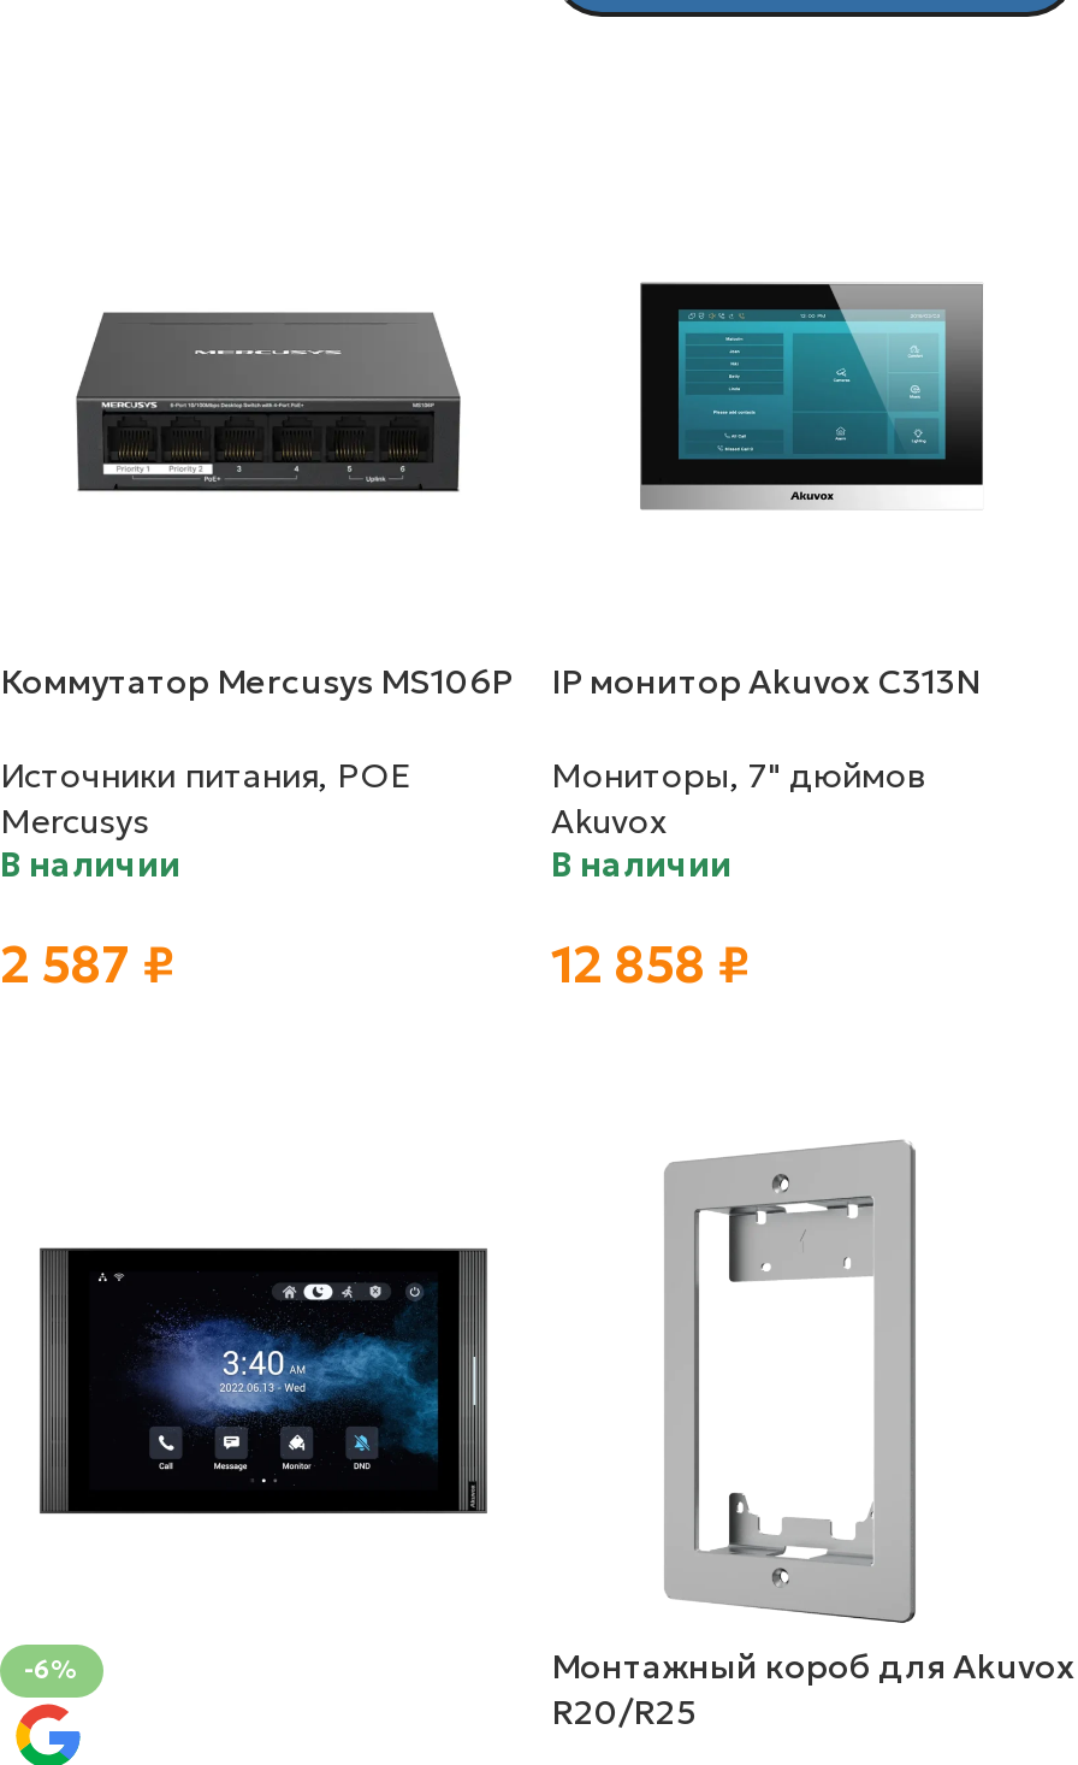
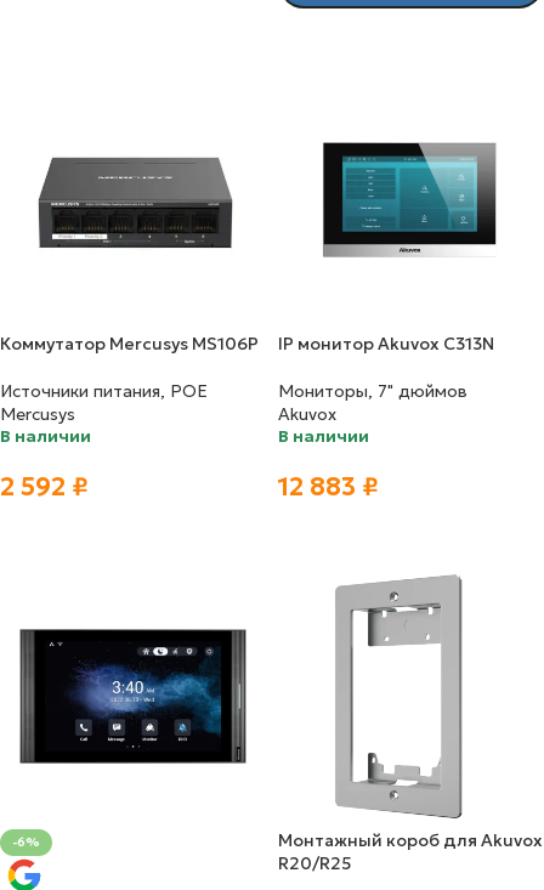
[0,934,176,997] 2 587 ₽ -> [0,471,89,503] 2 592 ₽
[551,934,751,997] 12 858 ₽ -> [278,471,379,503] 12 883 ₽

